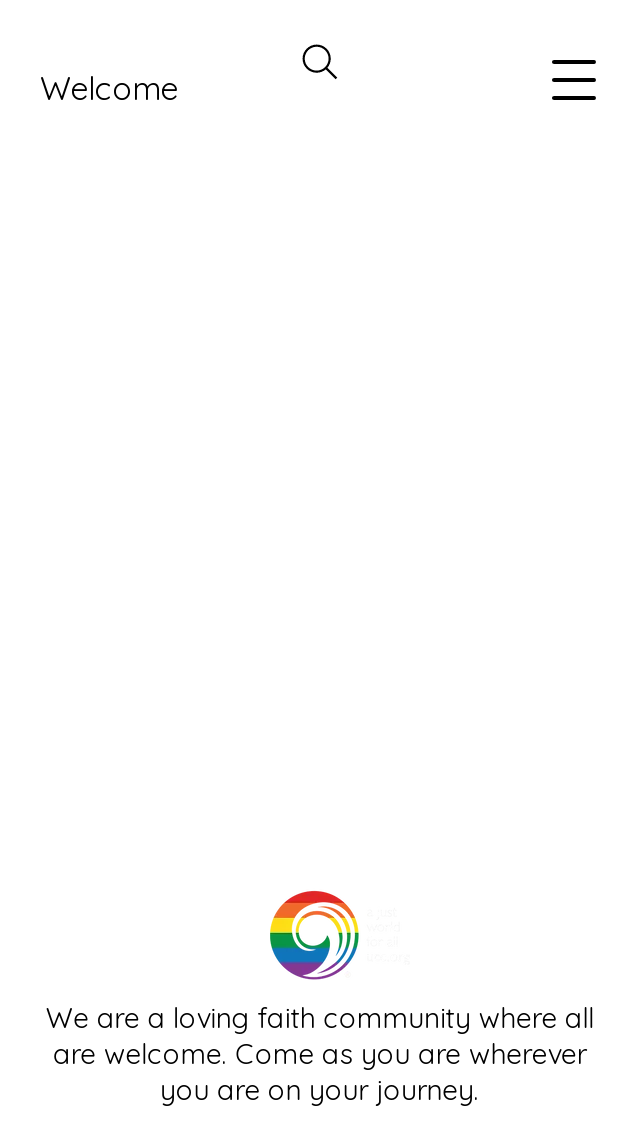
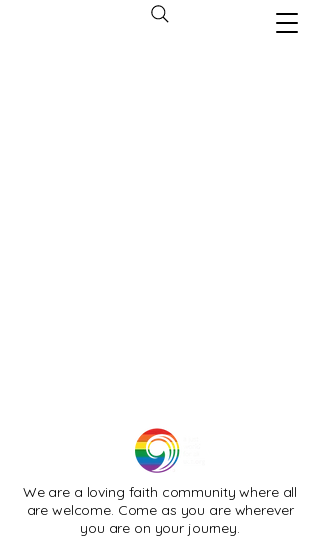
[40,68,178,108] Welcome -> none

